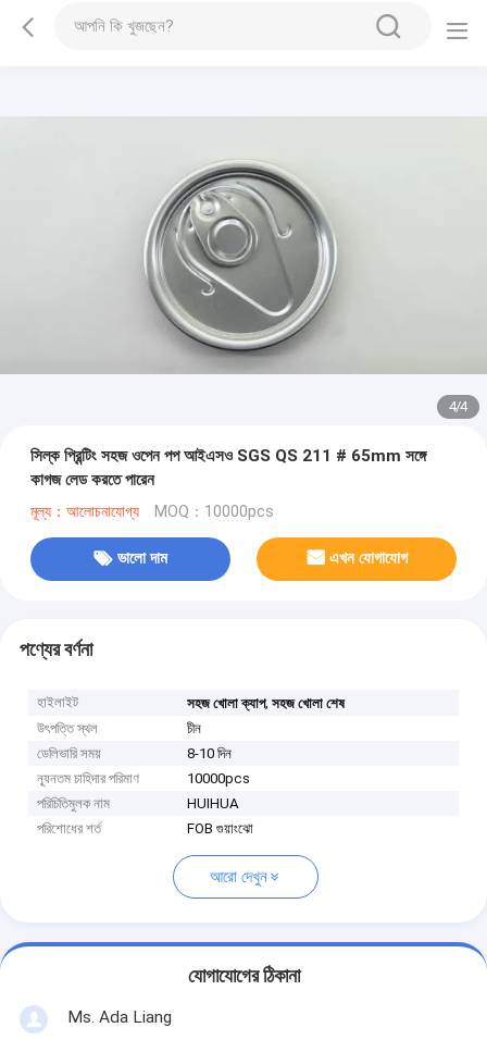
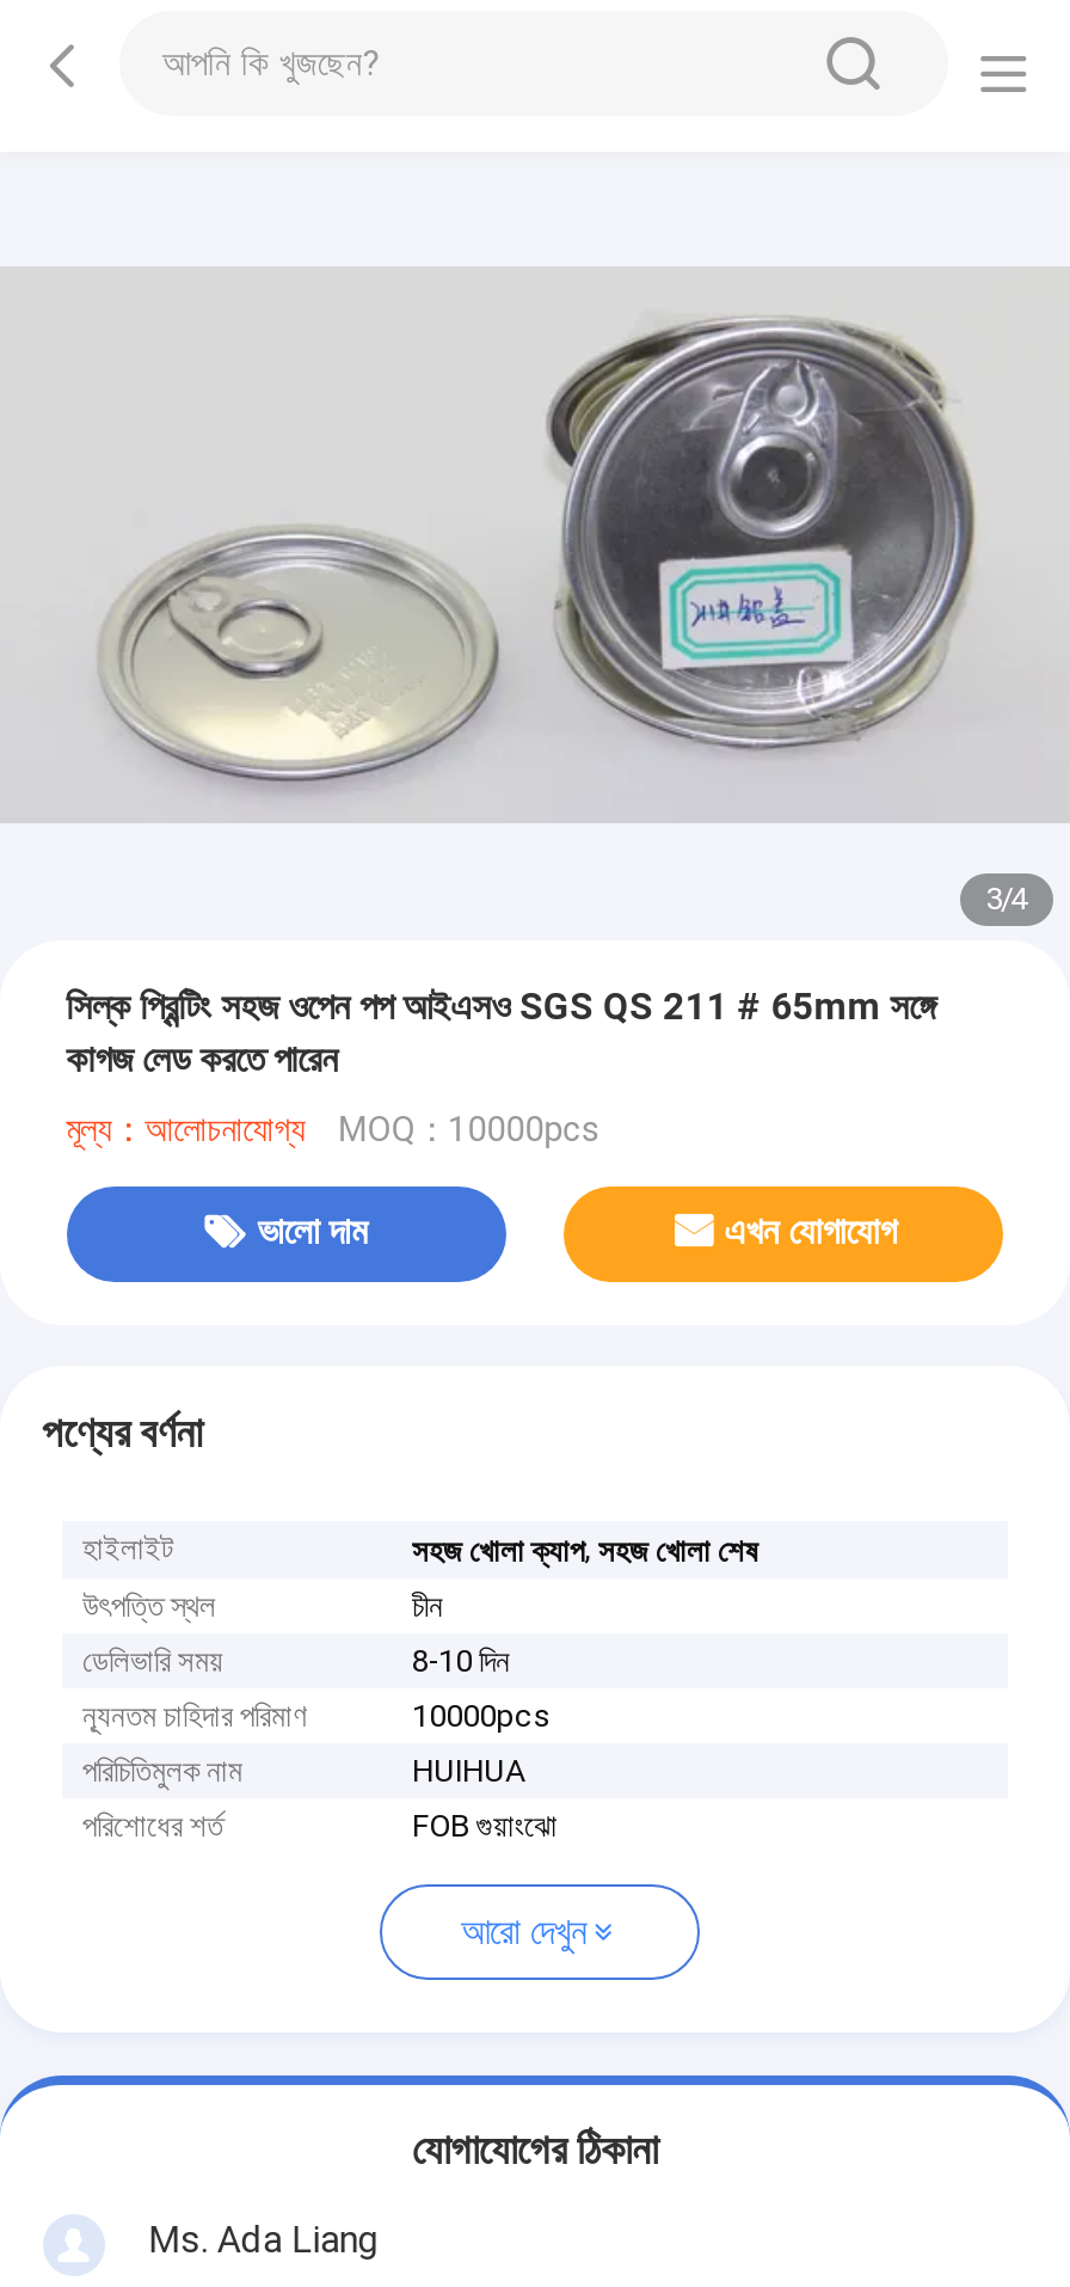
[3,141,484,415] [image] | 4/4 -> [7,314,1063,917] [image] | 3/4

